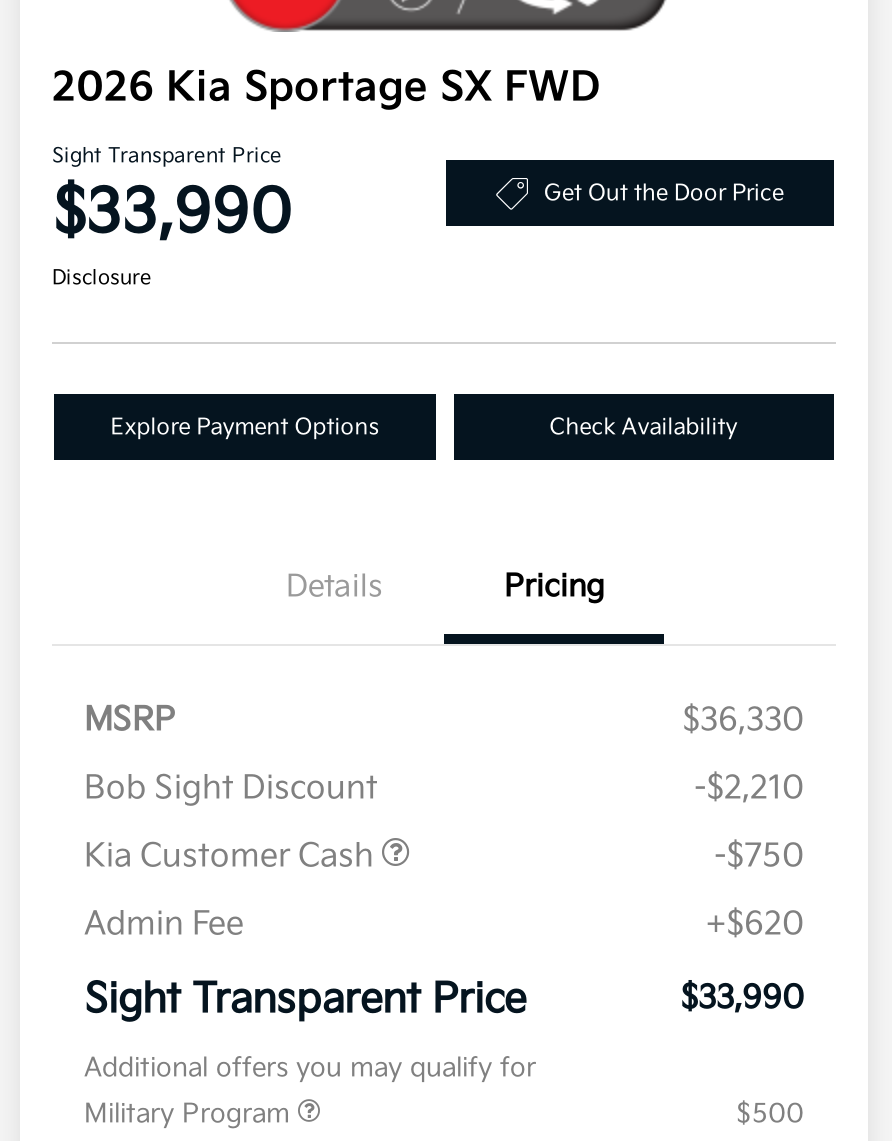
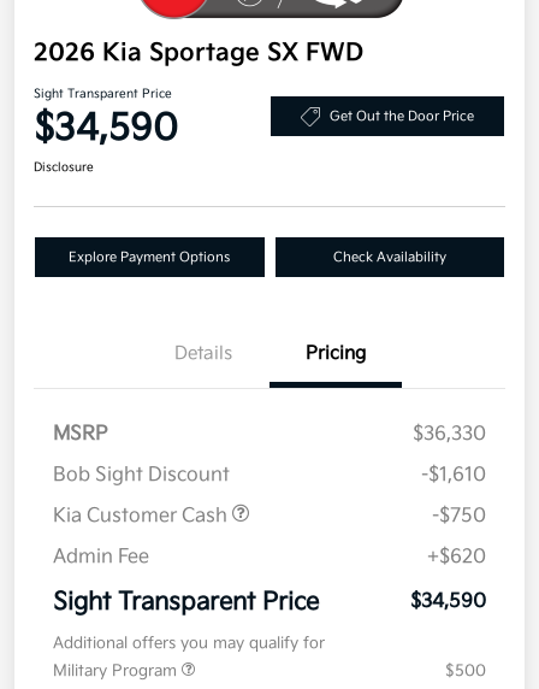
[52,178,292,250] $33,990 -> [34,107,178,150] $34,590
[694,770,804,808] -$2,210 -> [421,464,486,486] -$1,610
[680,980,804,1018] $33,990 -> [410,590,486,613] $34,590

